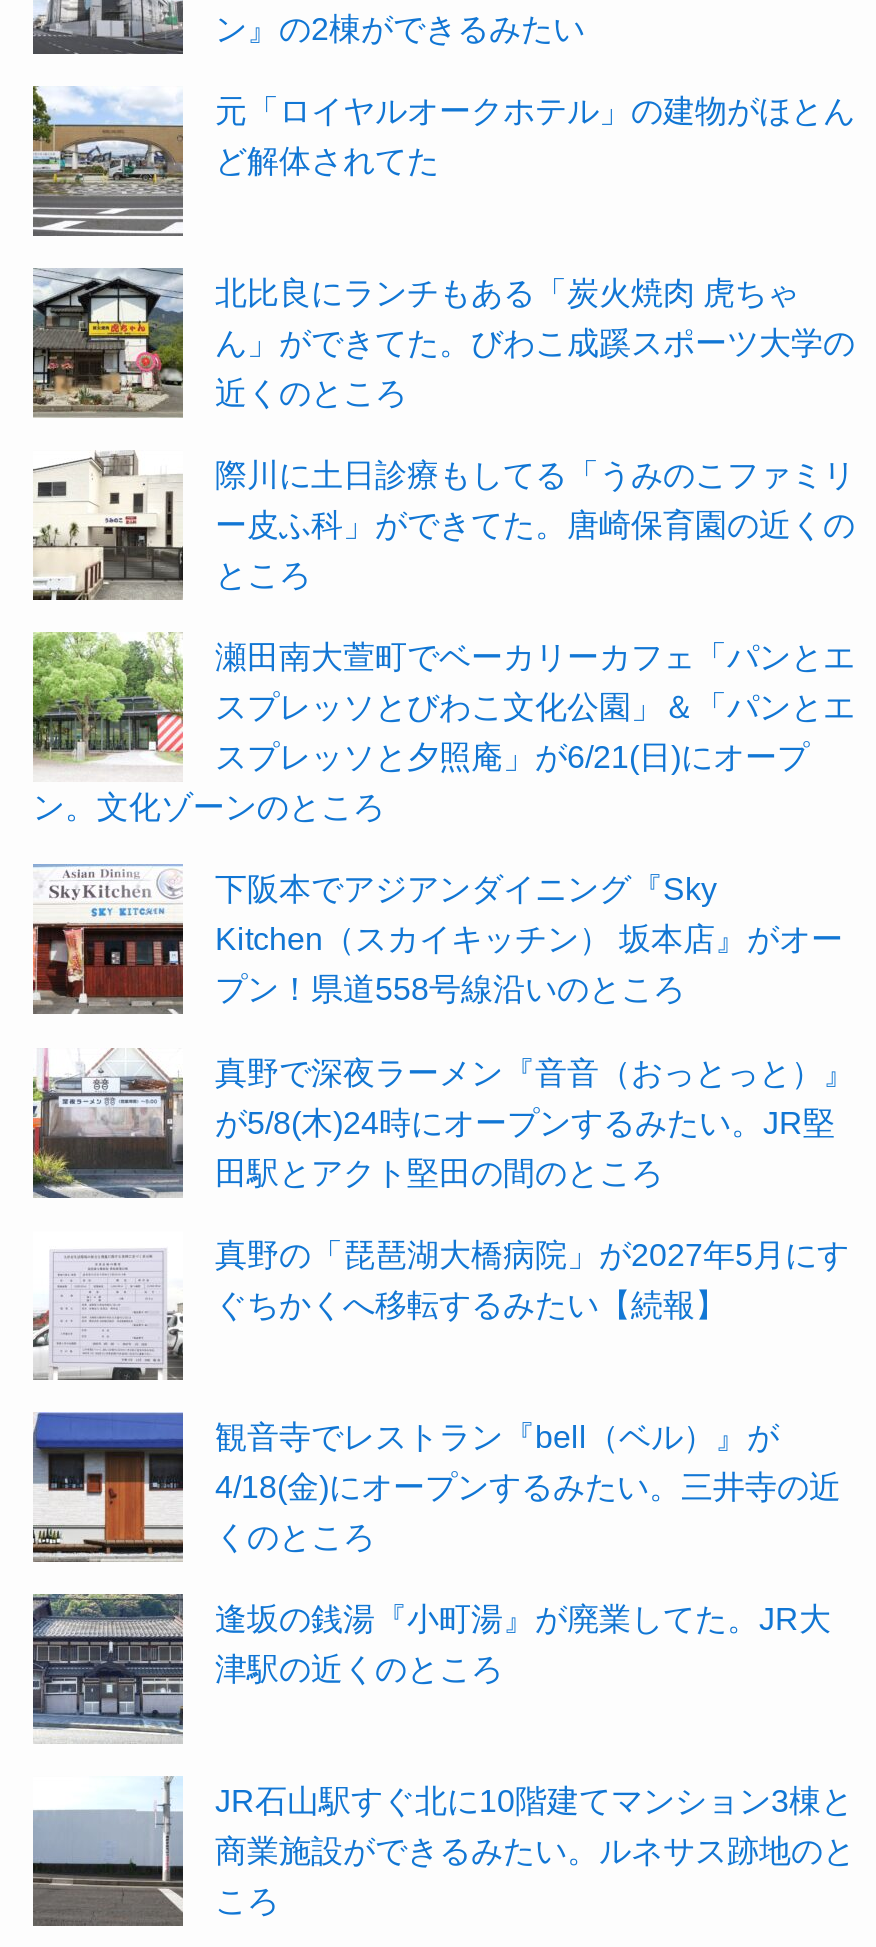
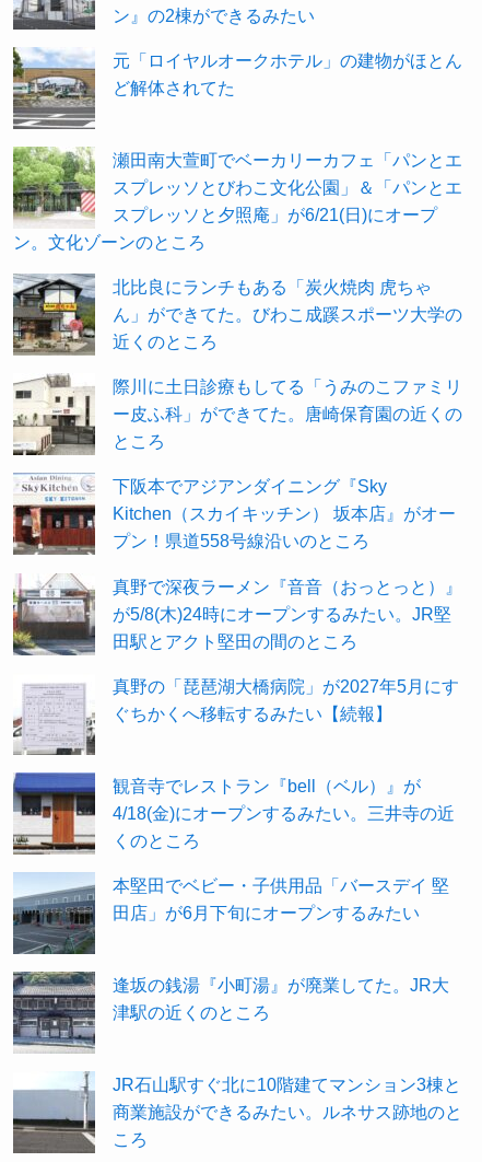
moved [29,266,855,592] -> [11,272,462,451]: [image] | 北比良にランチもある「炭火焼肉 虎ちゃ | ん」ができてた。びわこ成蹊スポーツ大学の | 近くのところ | 際川に土日診療もしてる「うみのこファミリ | ー皮ふ科」ができてた。唐崎保育園の近くの | ところ
moved [31,632,855,825] -> [12,147,462,252]: [image] | 瀬田南大萱町でベーカリーカフェ「パンとエ | スプレッソとびわこ文化公園」＆「パンとエ | スプレッソと夕照庵」が6/21(日)にオープ | ン。文化ゾーンのところ
none -> [12,873,449,955] [image] | 本堅田でベビー・子供用品「バースデイ 堅 | 田店」が6月下旬にオープンするみたい

